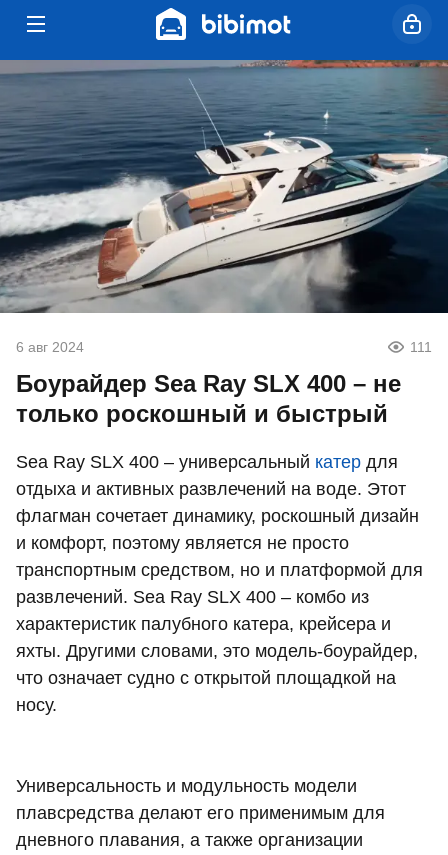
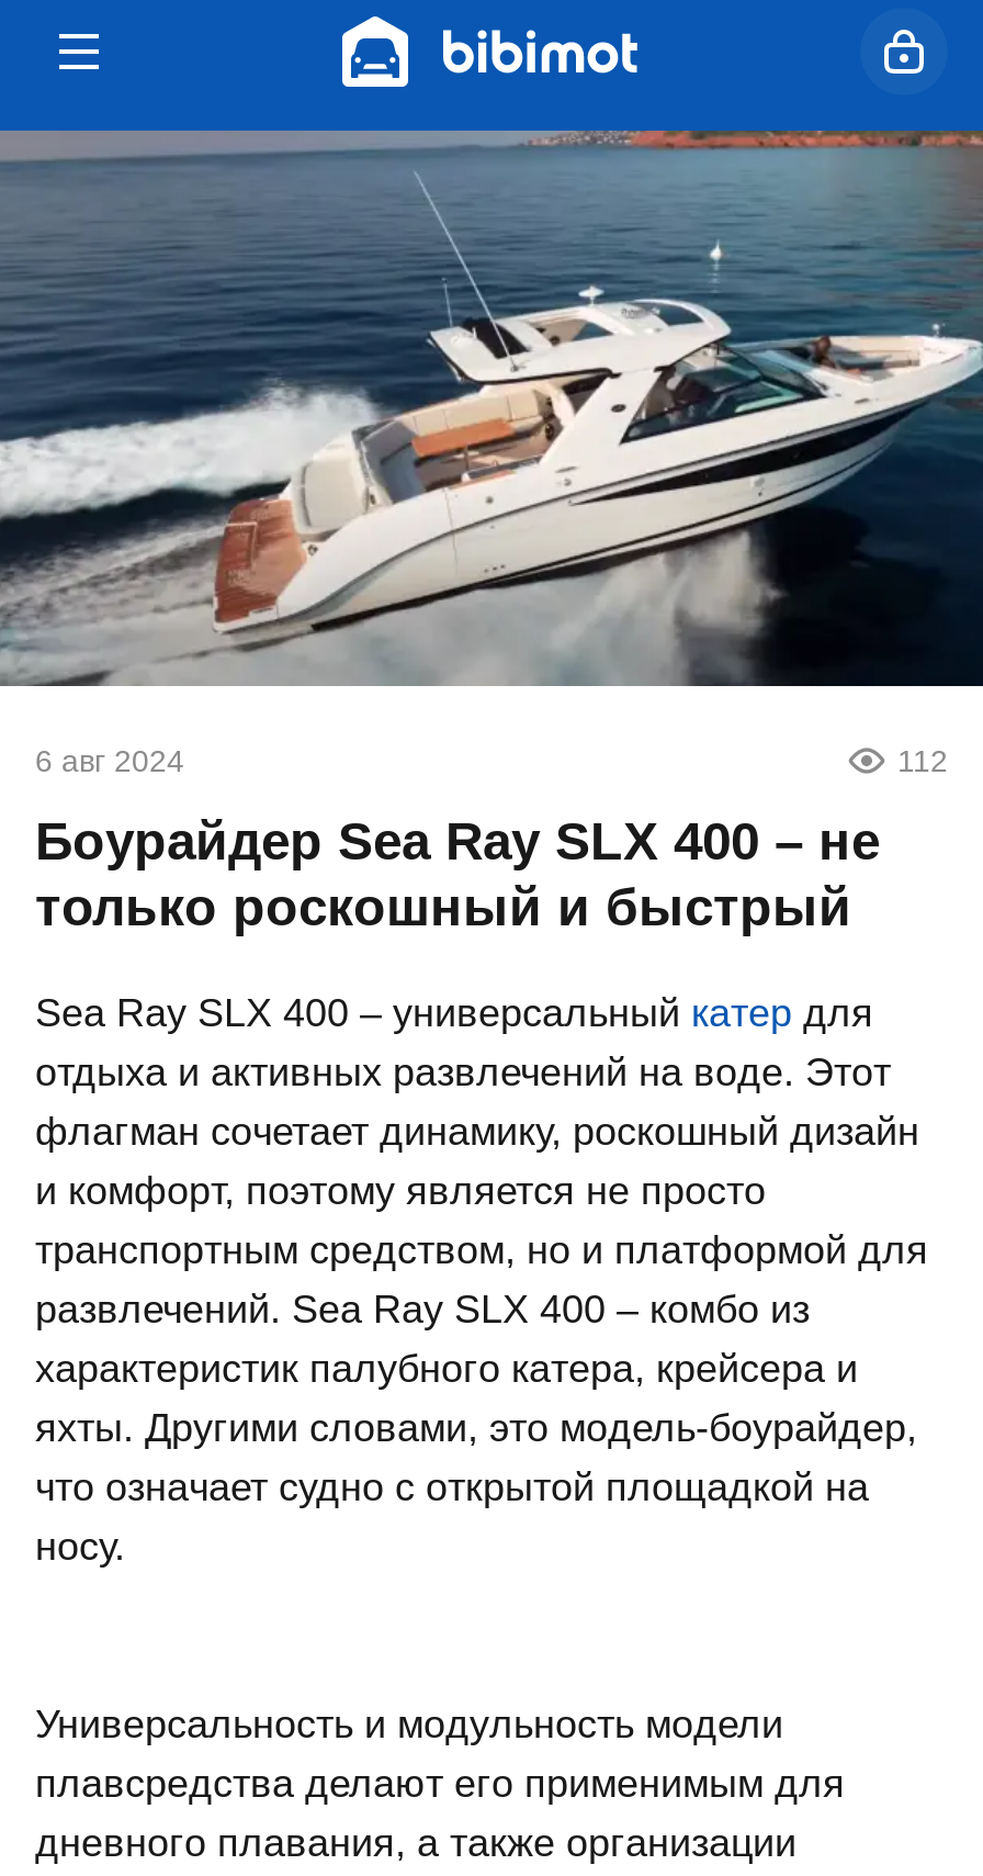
[410,339,432,355] 111 -> [897,743,948,779] 112

